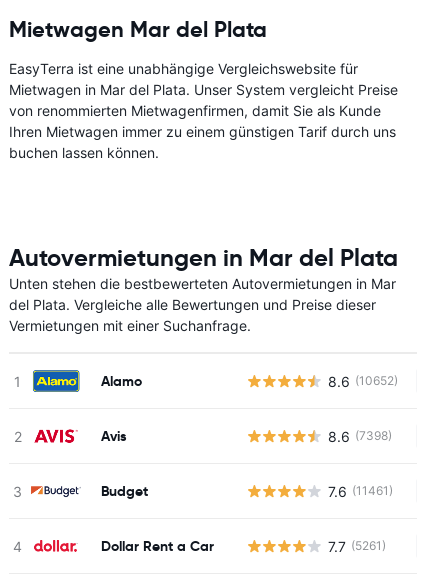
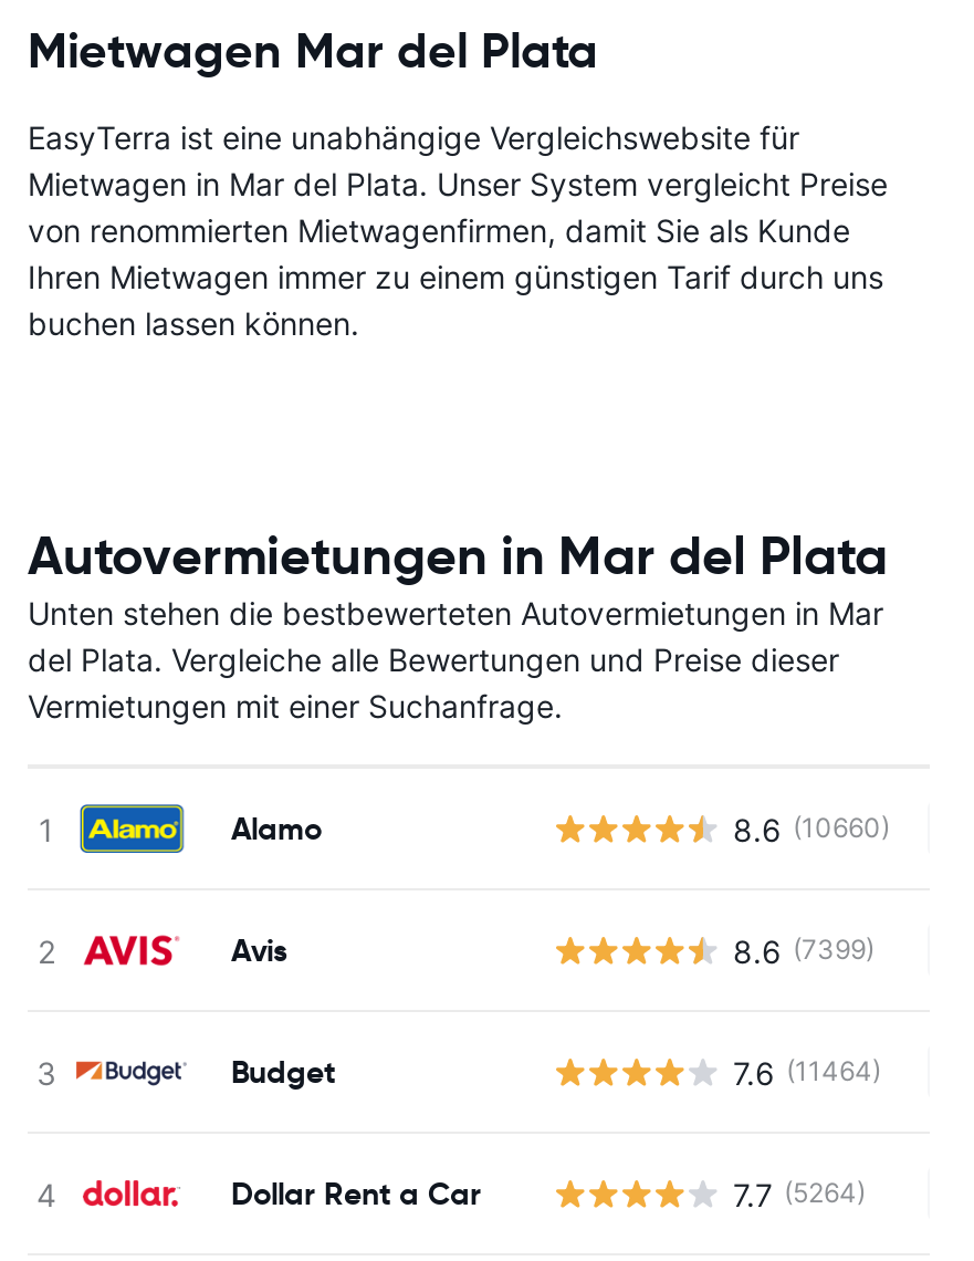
[328,372,398,389] 8.6 (10652) -> [733,810,890,847] 8.6 (10660)
[328,427,392,444] 8.6 (7398) -> [733,931,874,969] 8.6 (7399)
[328,482,393,499] 7.6 (11461) -> [733,1053,881,1091] 7.6 (11464)
[328,537,386,554] 7.7 (5261) -> [733,1175,866,1212] 7.7 (5264)

